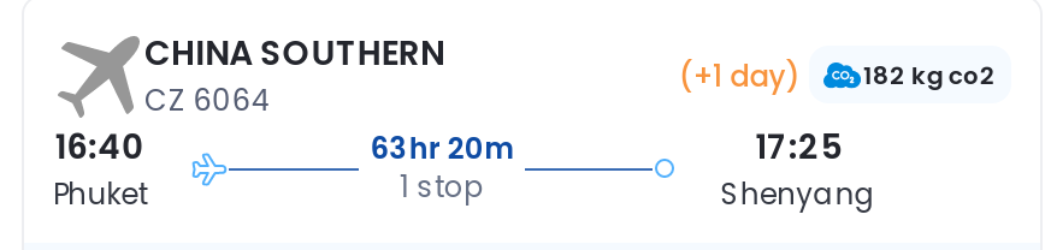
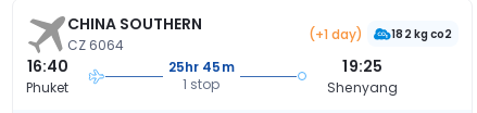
[370,128,513,169] 63hr 20m -> [169,58,234,76] 25hr 45m
[755,123,842,171] 17:25 -> [343,56,382,77] 19:25

